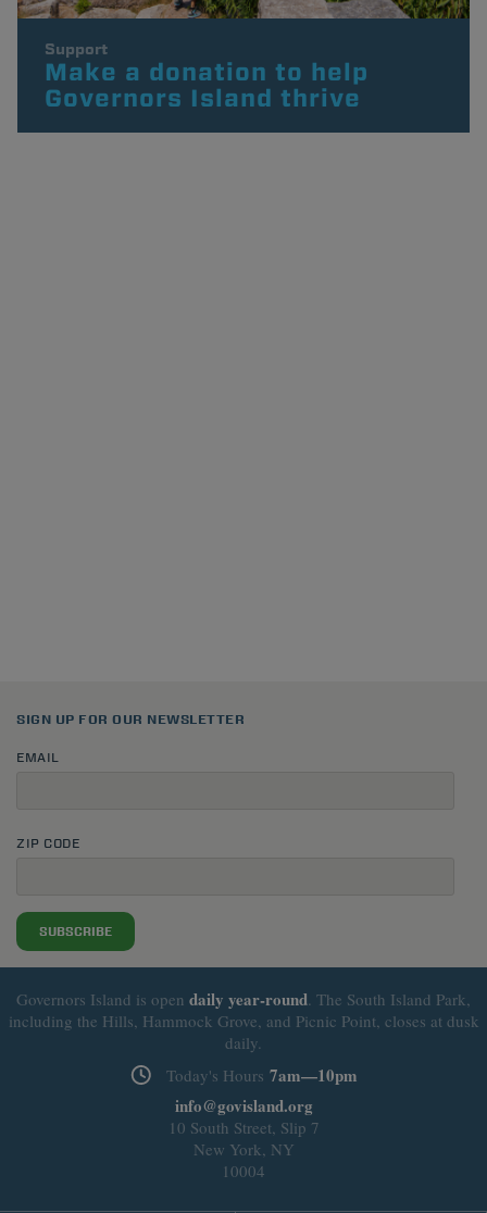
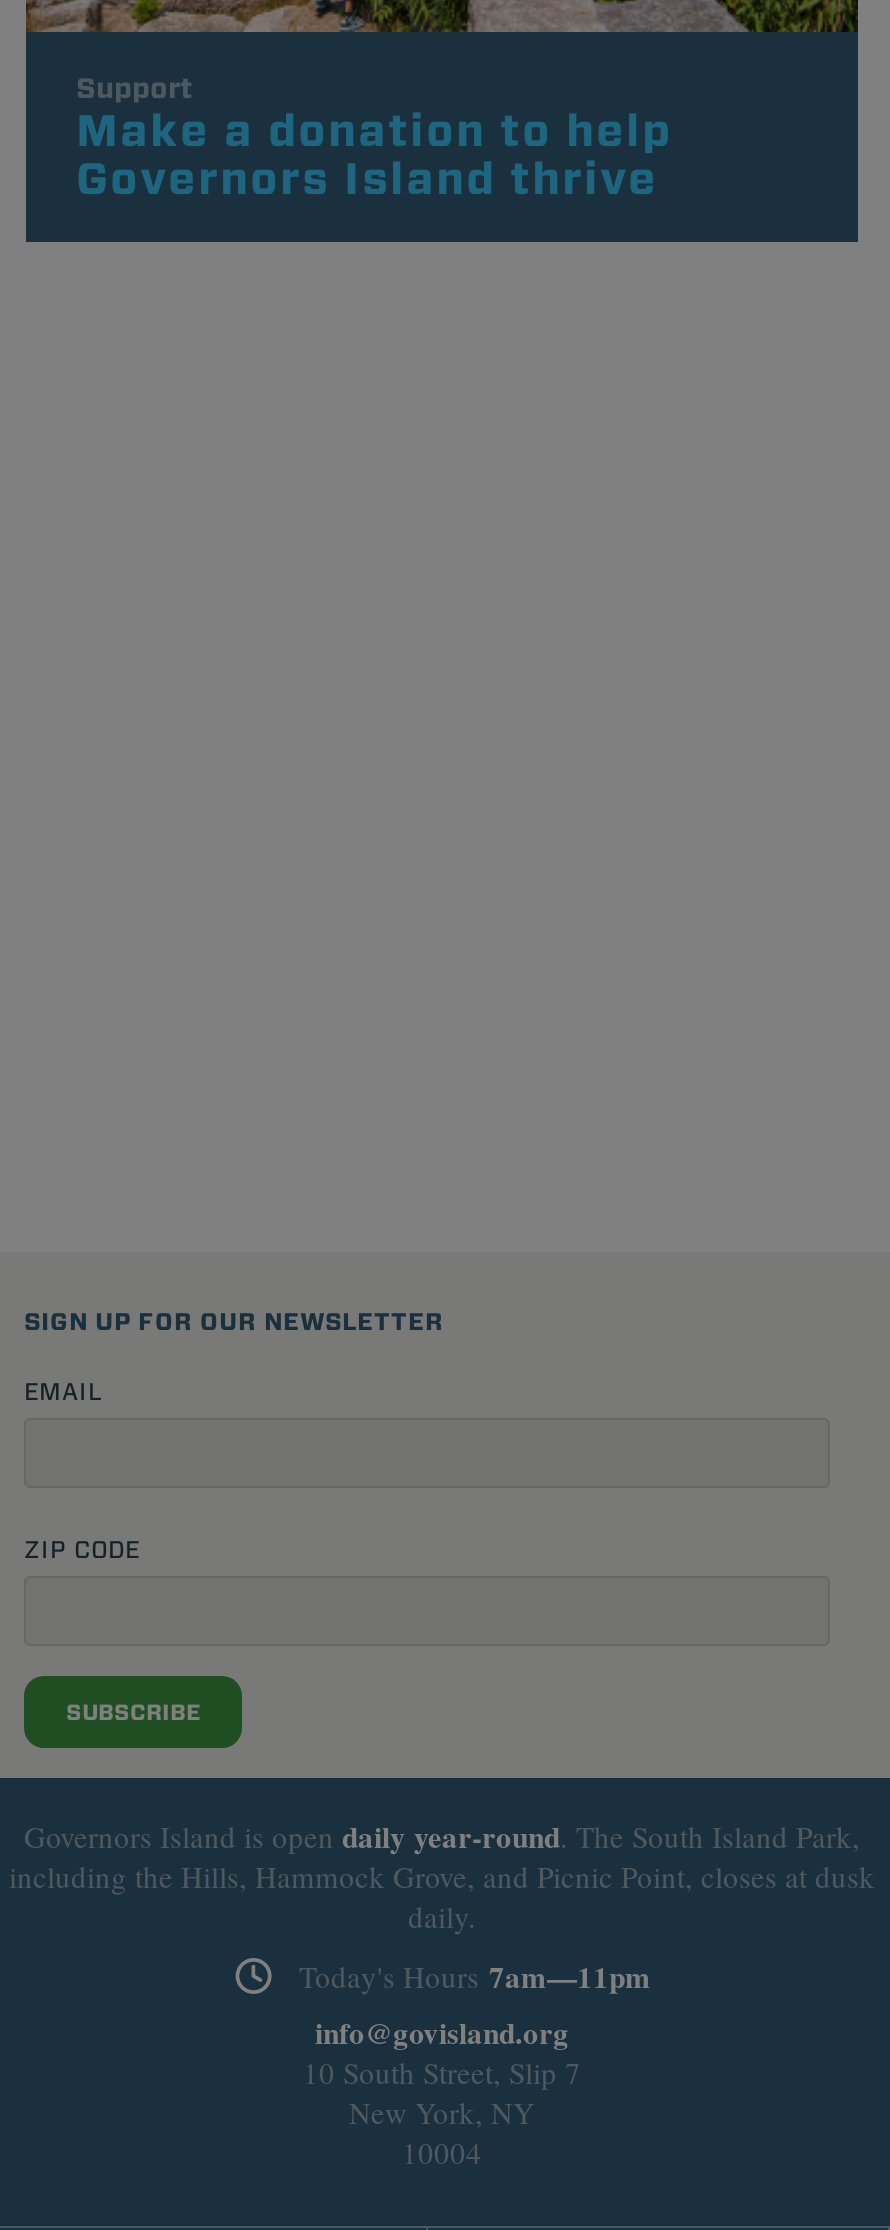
[161,1063,357,1087] Today's Hours 7am—10pm -> [291,1954,651,1998] Today's Hours 7am—11pm

